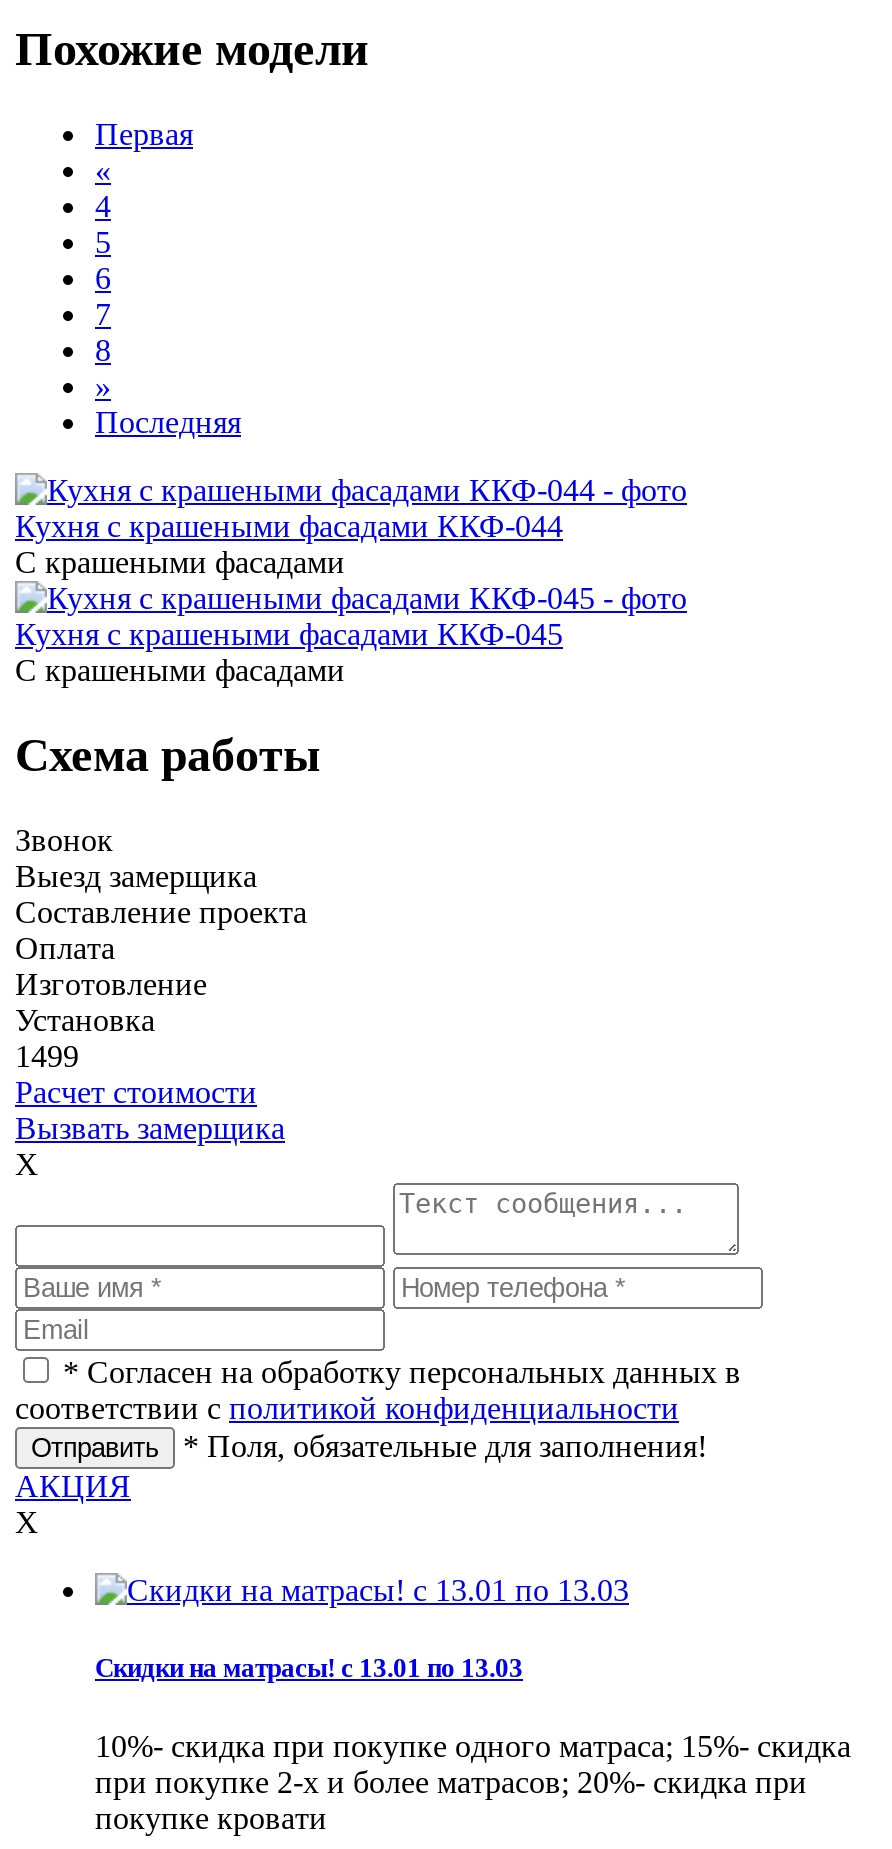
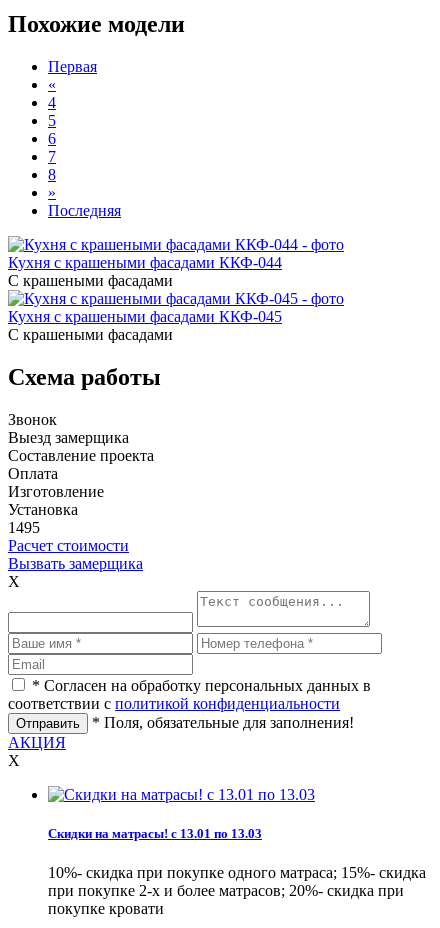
[15,1039,79,1073] 1499 -> [8,519,40,536] 1495

